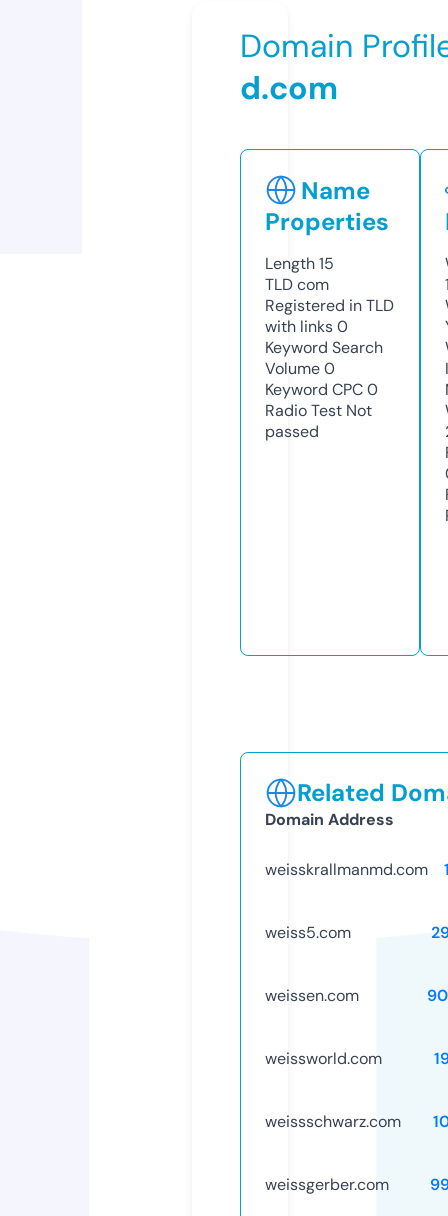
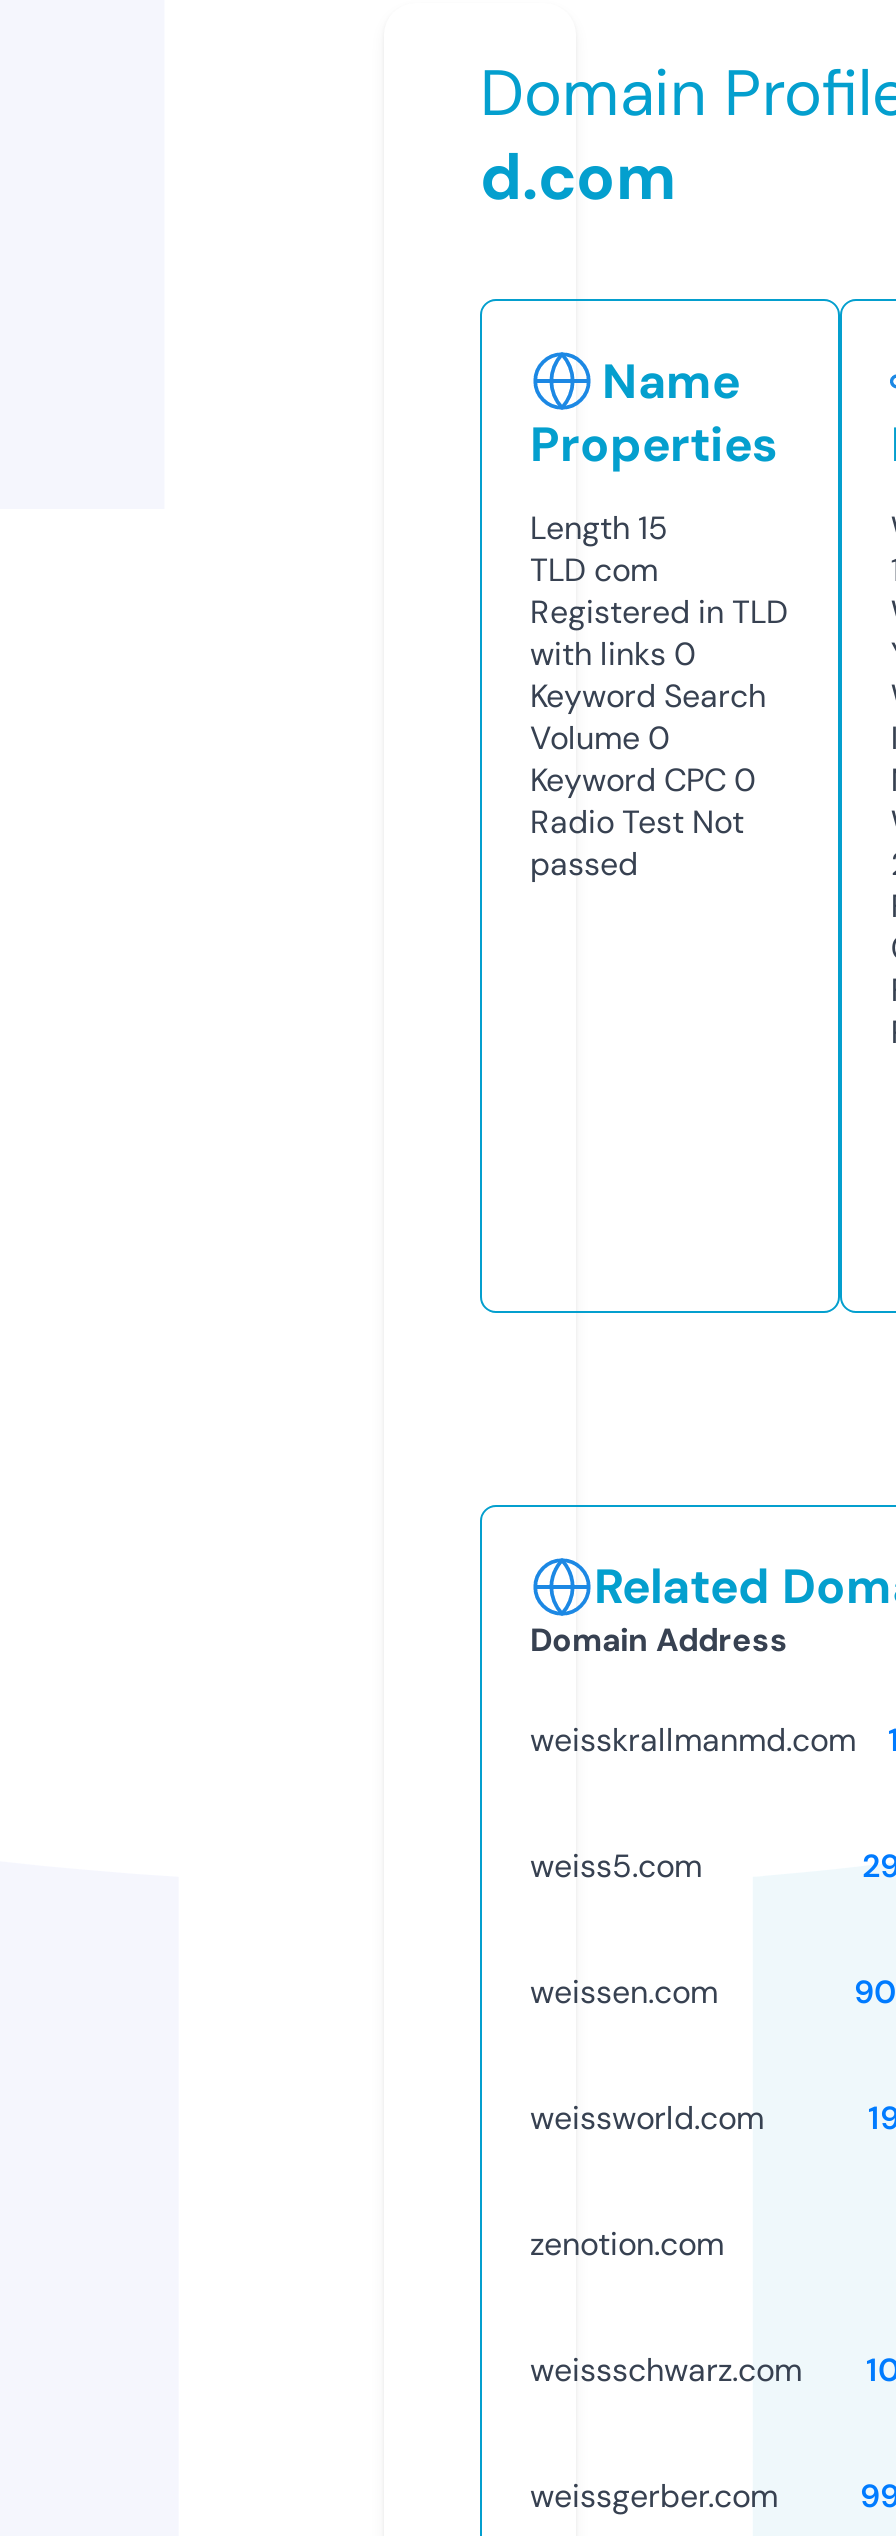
none -> [530,2223,724,2265] zenotion.com

